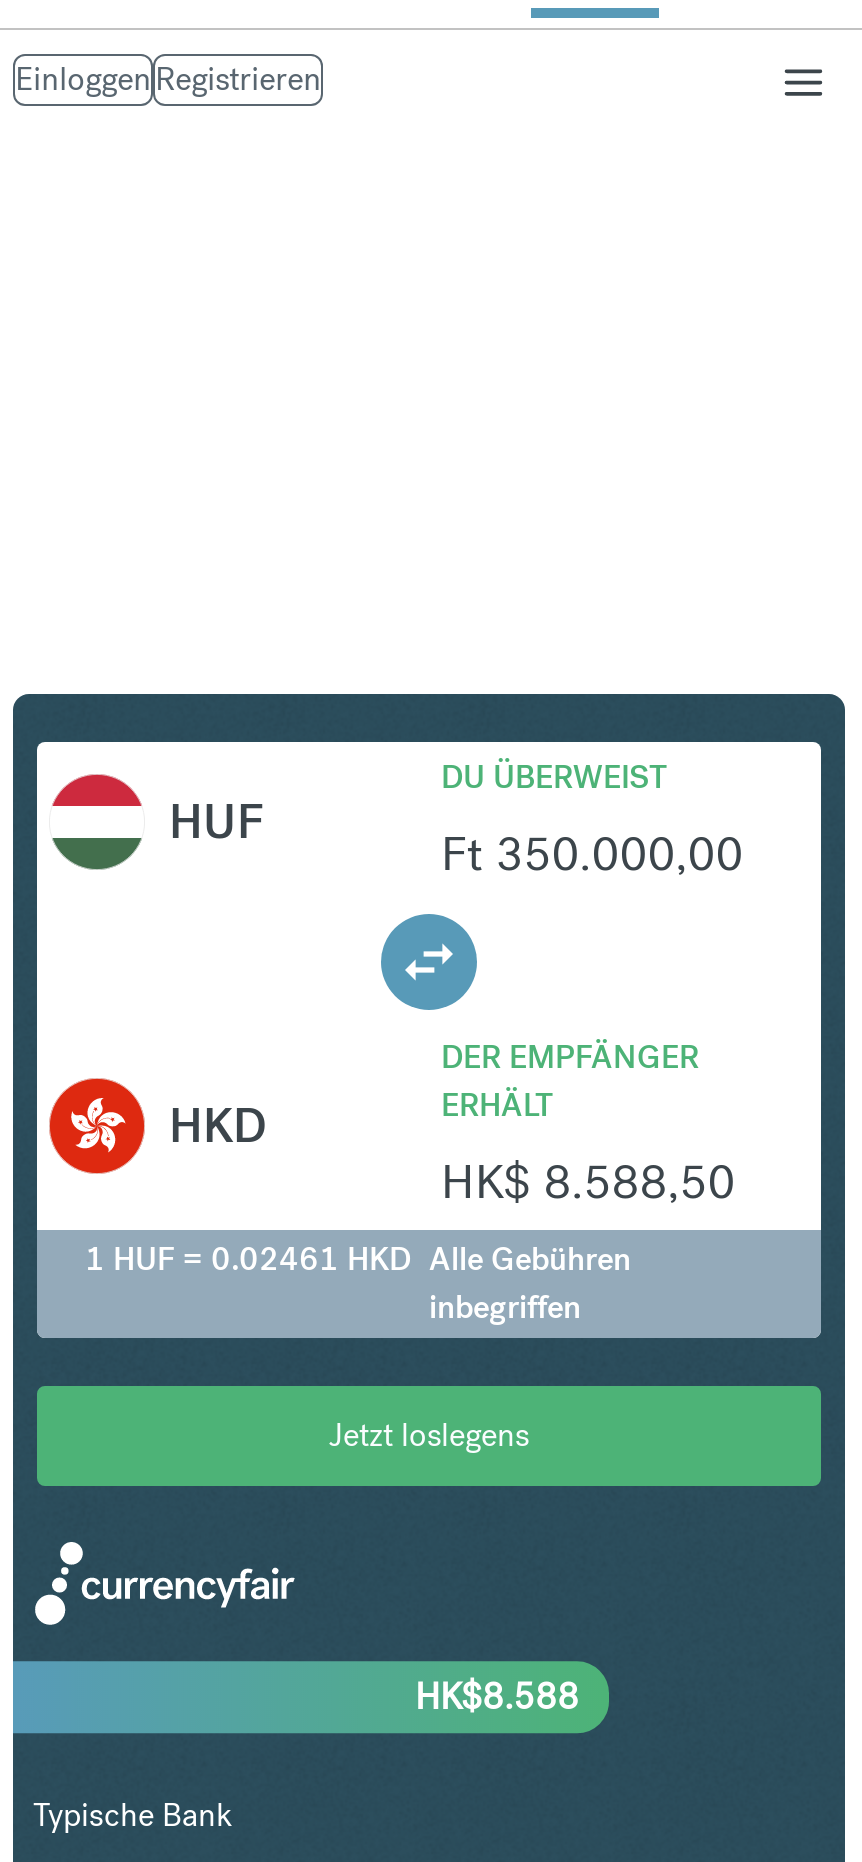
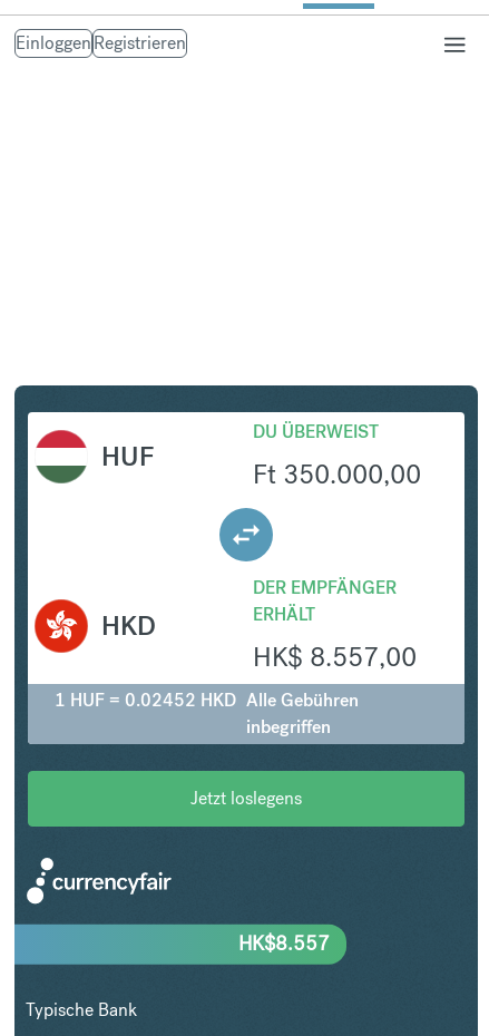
[441,1149,735,1211] HK$ 8.588,50 -> [253,639,417,674] HK$ 8.557,00
[85,1237,631,1279] 1 HUF = 0.02461 HKD Alle Gebühren -> [55,688,359,711] 1 HUF = 0.02452 HKD Alle Gebühren
[415,1673,579,1719] HK$8.588 -> [238,930,330,956] HK$8.557

